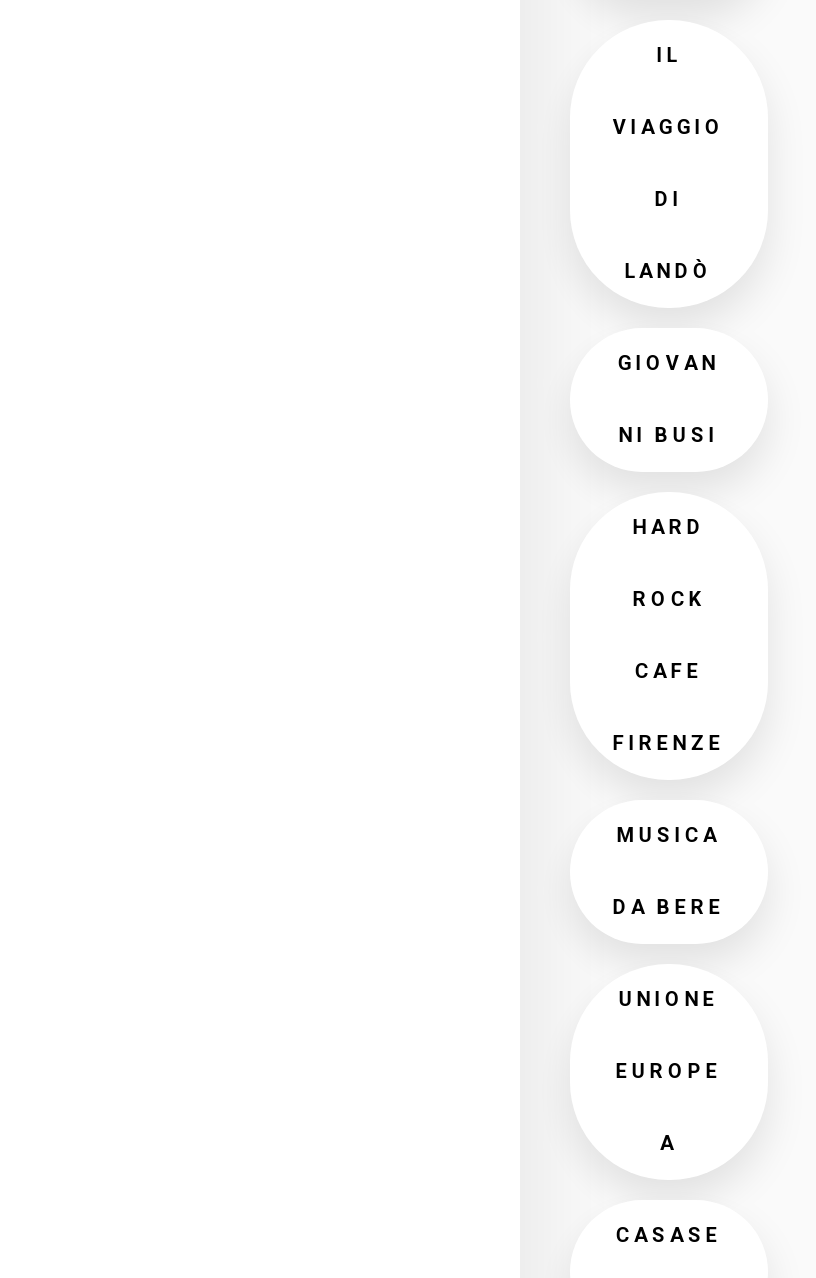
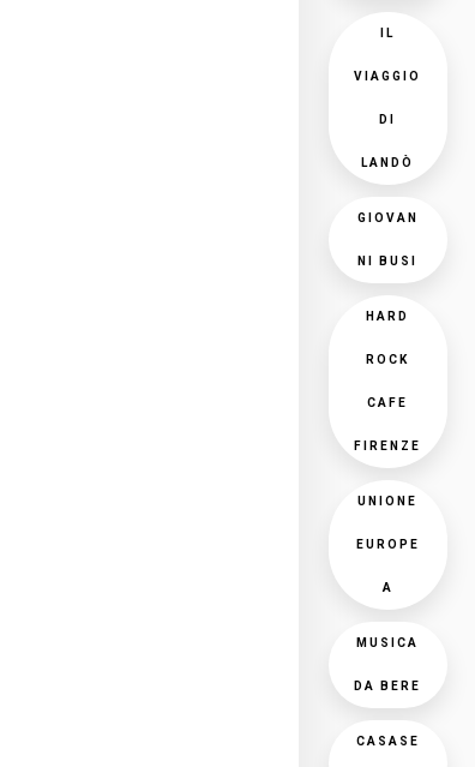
moved [613,824,725,918] -> [354,636,421,693]: MUSICA | DA BERE
moved [616,988,722,1154] -> [356,495,420,594]: UNIONE | EUROPE | A

